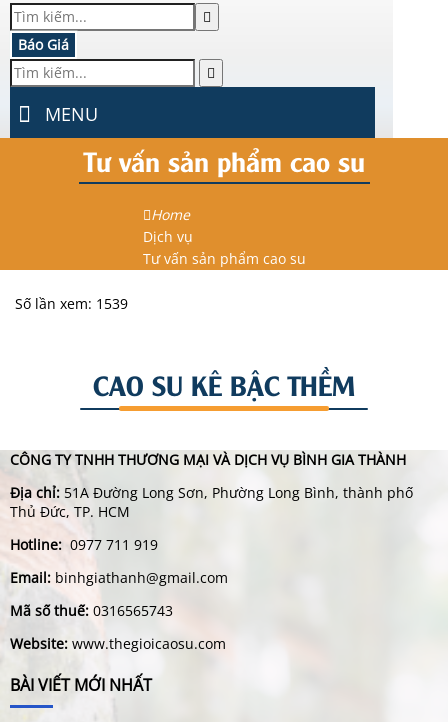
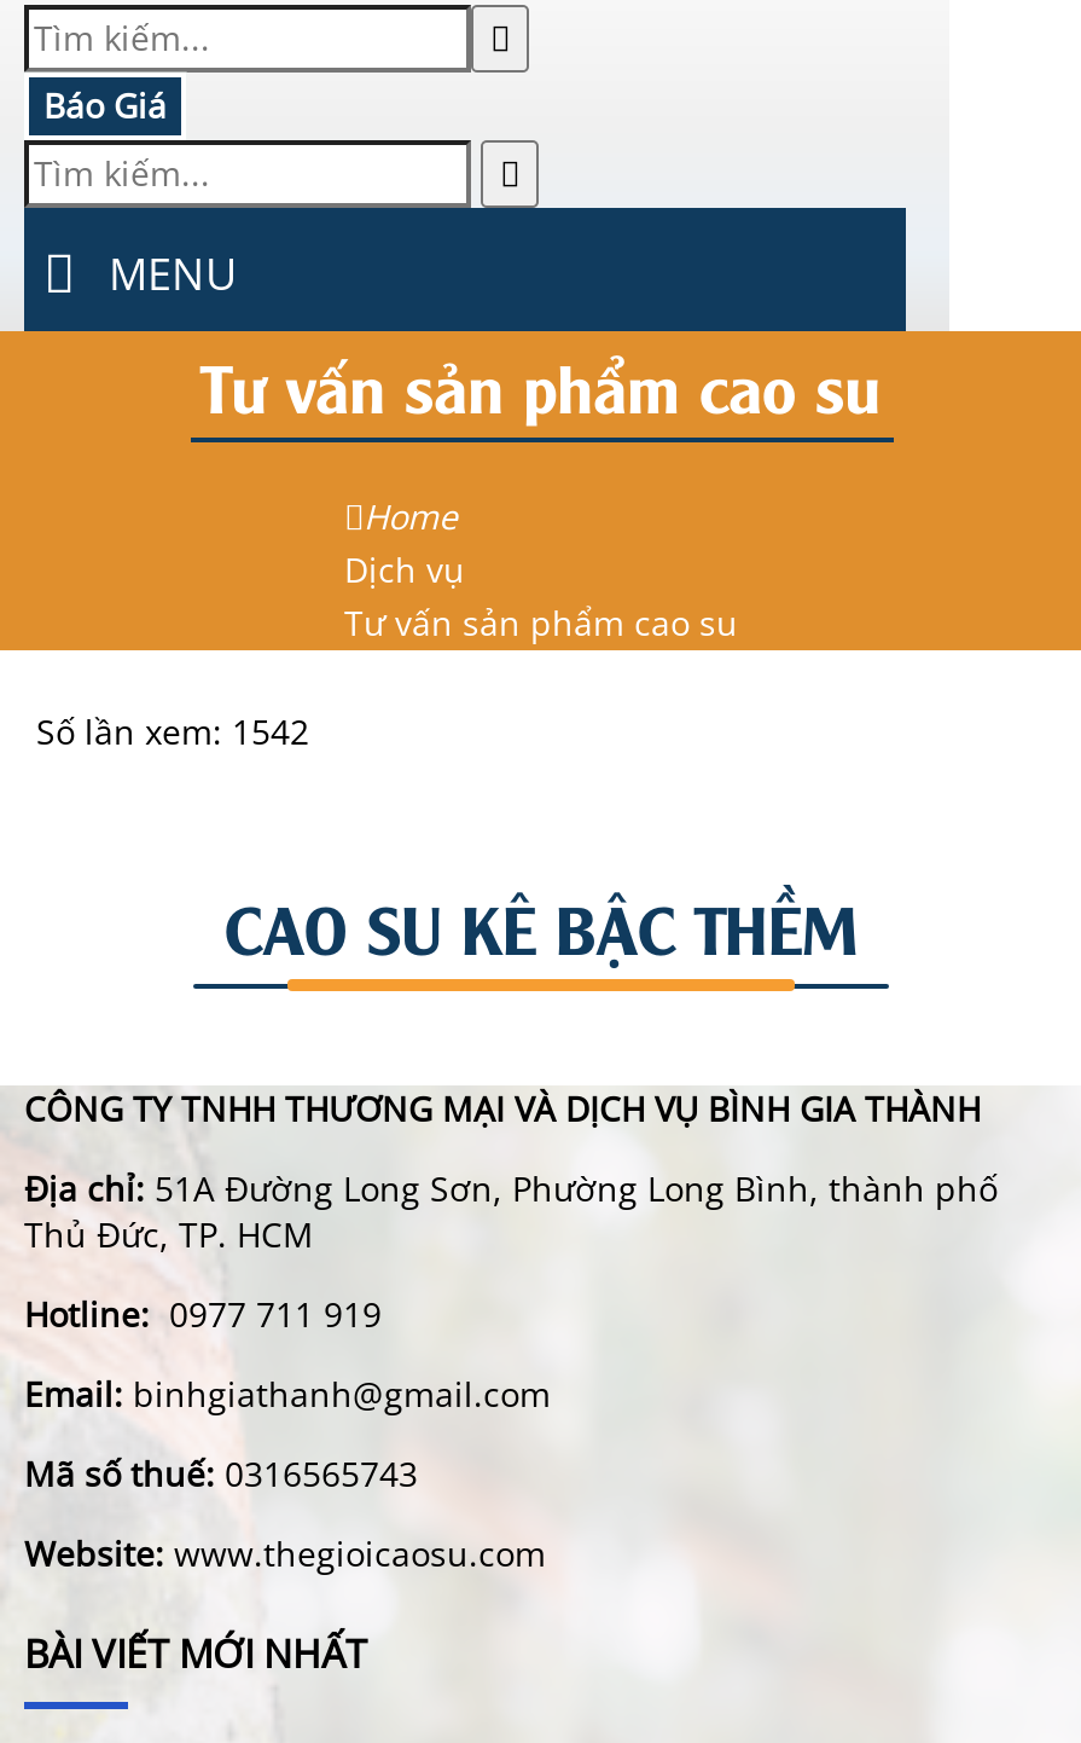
[15,294,128,313] Số lần xem: 1539 -> [36,708,309,754] Số lần xem: 1542

